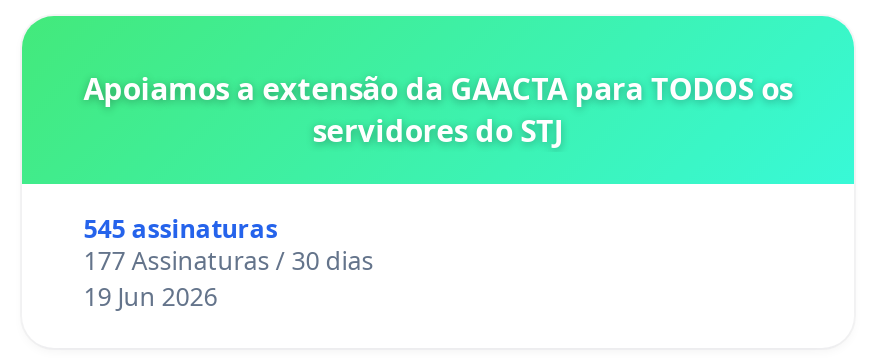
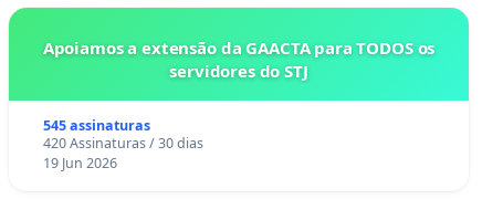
[84,244,374,278] 177 Assinaturas / 30 dias -> [43,134,203,152] 420 Assinaturas / 30 dias

